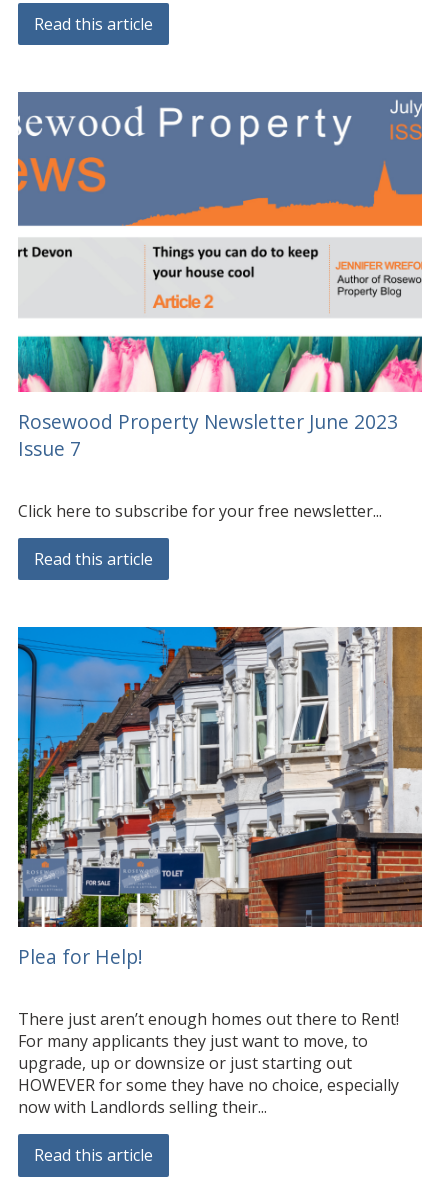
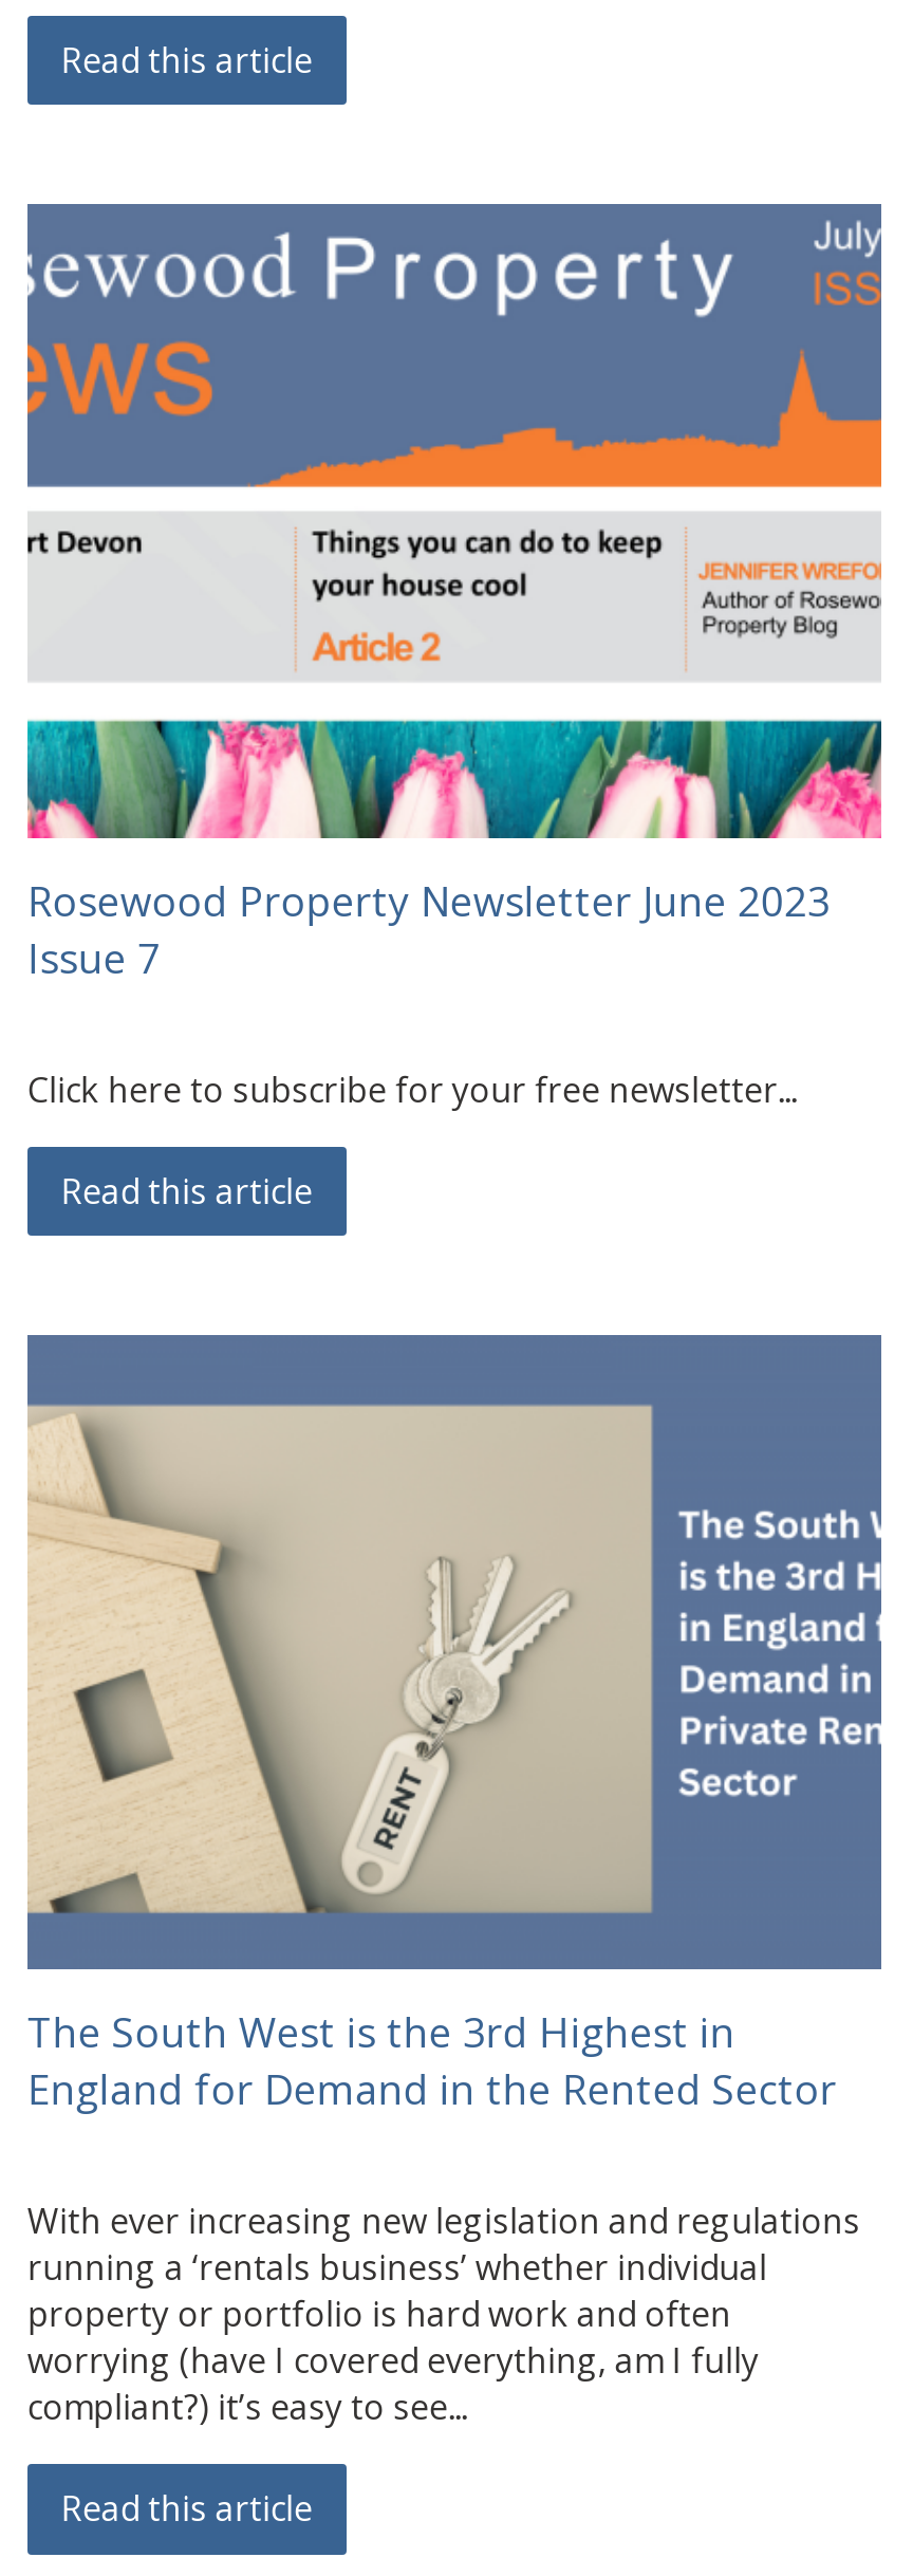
[17,626,423,970] [image] | Plea for Help! -> [25,1333,883,2118] [image] | The South West is the 3rd Highest in | England for Demand in the Rented Sector
[18,1008,399,1118] There just aren’t enough homes out there to Rent! | For many applicants they just want to move, to | upgrade, up or downsize or just starting out | HOWEVER for some they have no choice, especially | now with Landlords selling their... -> [27,2198,860,2431] With ever increasing new legislation and regulations | running a ‘rentals business’ whether individual | property or portfolio is hard work and often | worrying (have I covered everything, am I fully | compliant?) it’s easy to see...

